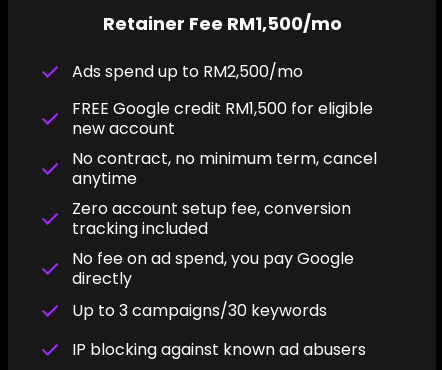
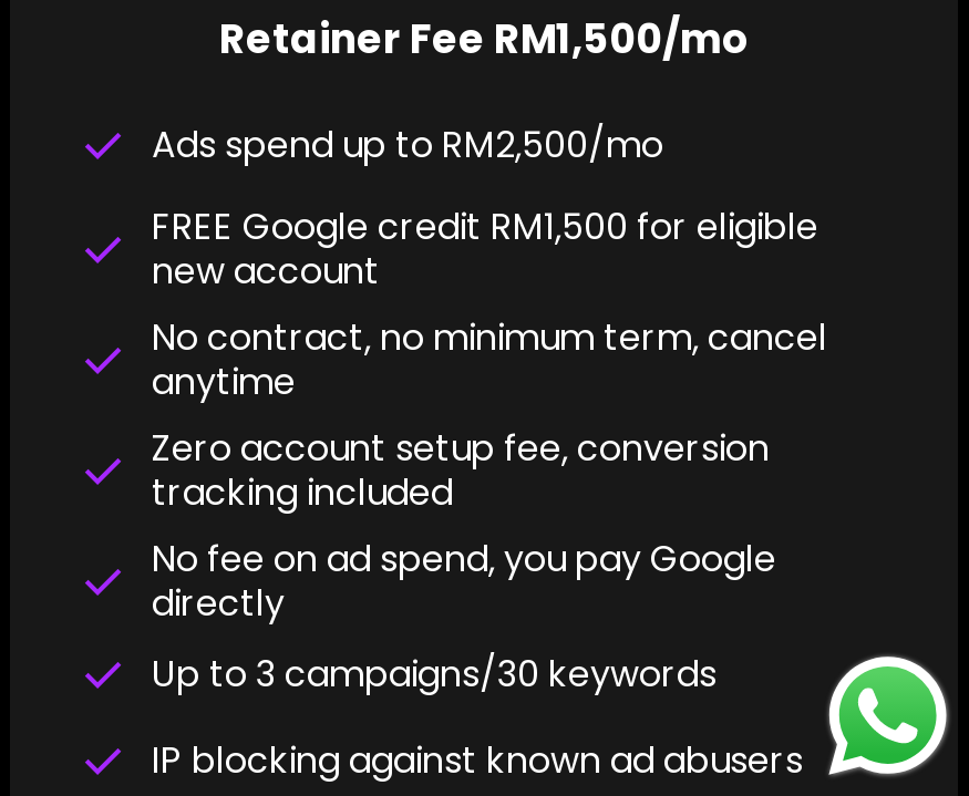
none -> [825,653,951,777] [image]

